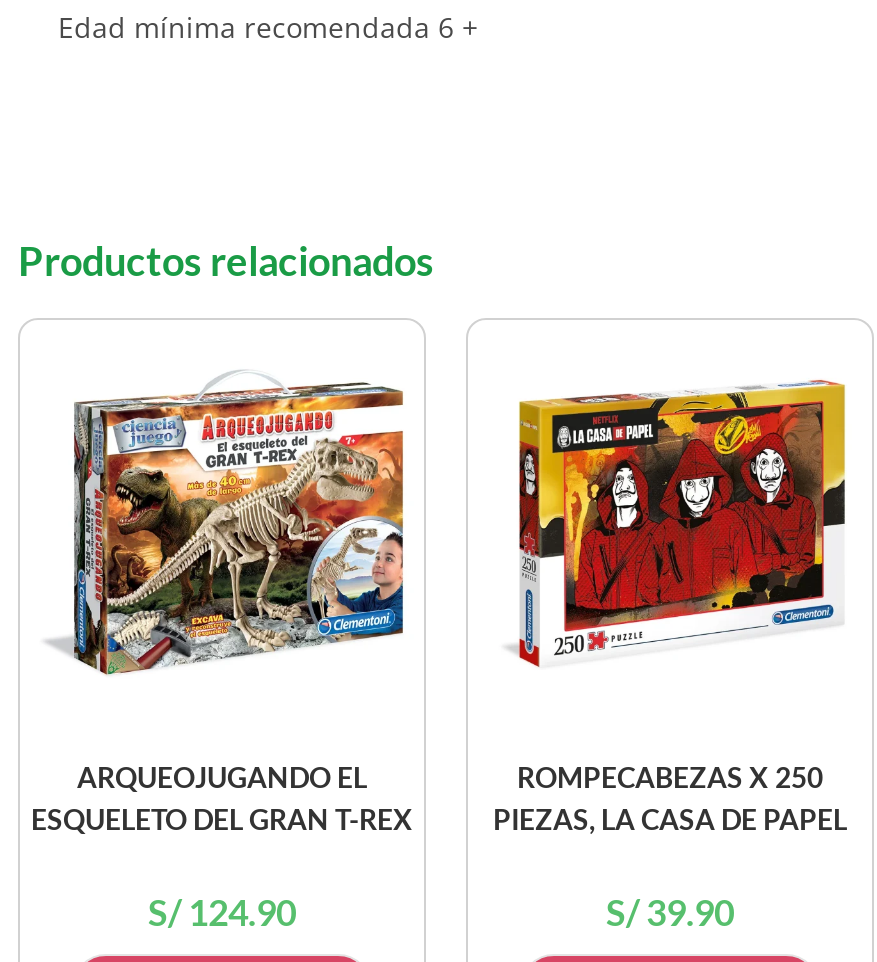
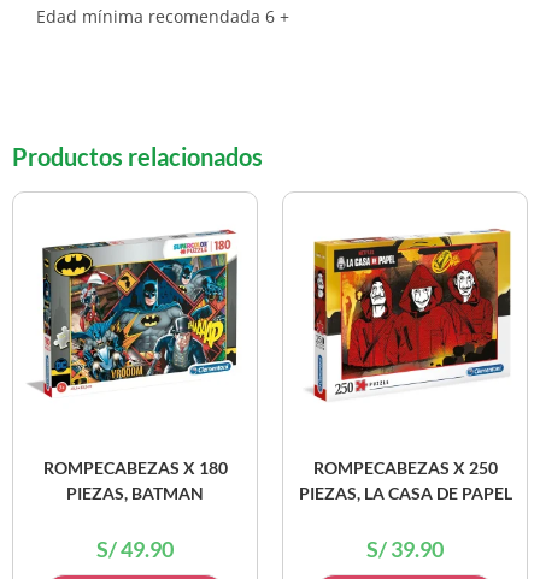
[58,372,406,676] [image] -> [35,229,245,406] [image]
[31,760,413,836] ARQUEOJUGANDO EL | ESQUELETO DEL GRAN T-REX -> [43,458,227,503] ROMPECABEZAS X 180 | PIEZAS, BATMAN
[148,890,296,934] S/ 124.90 -> [96,536,174,562] S/ 49.90

